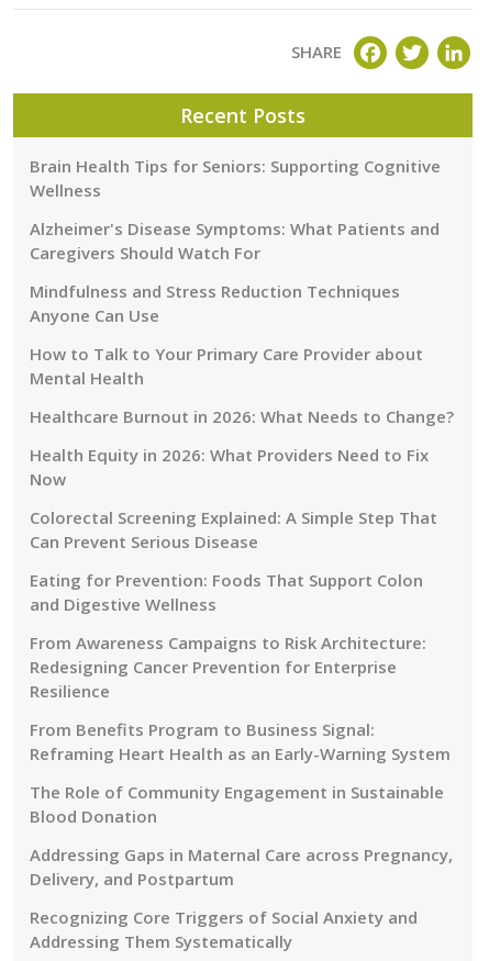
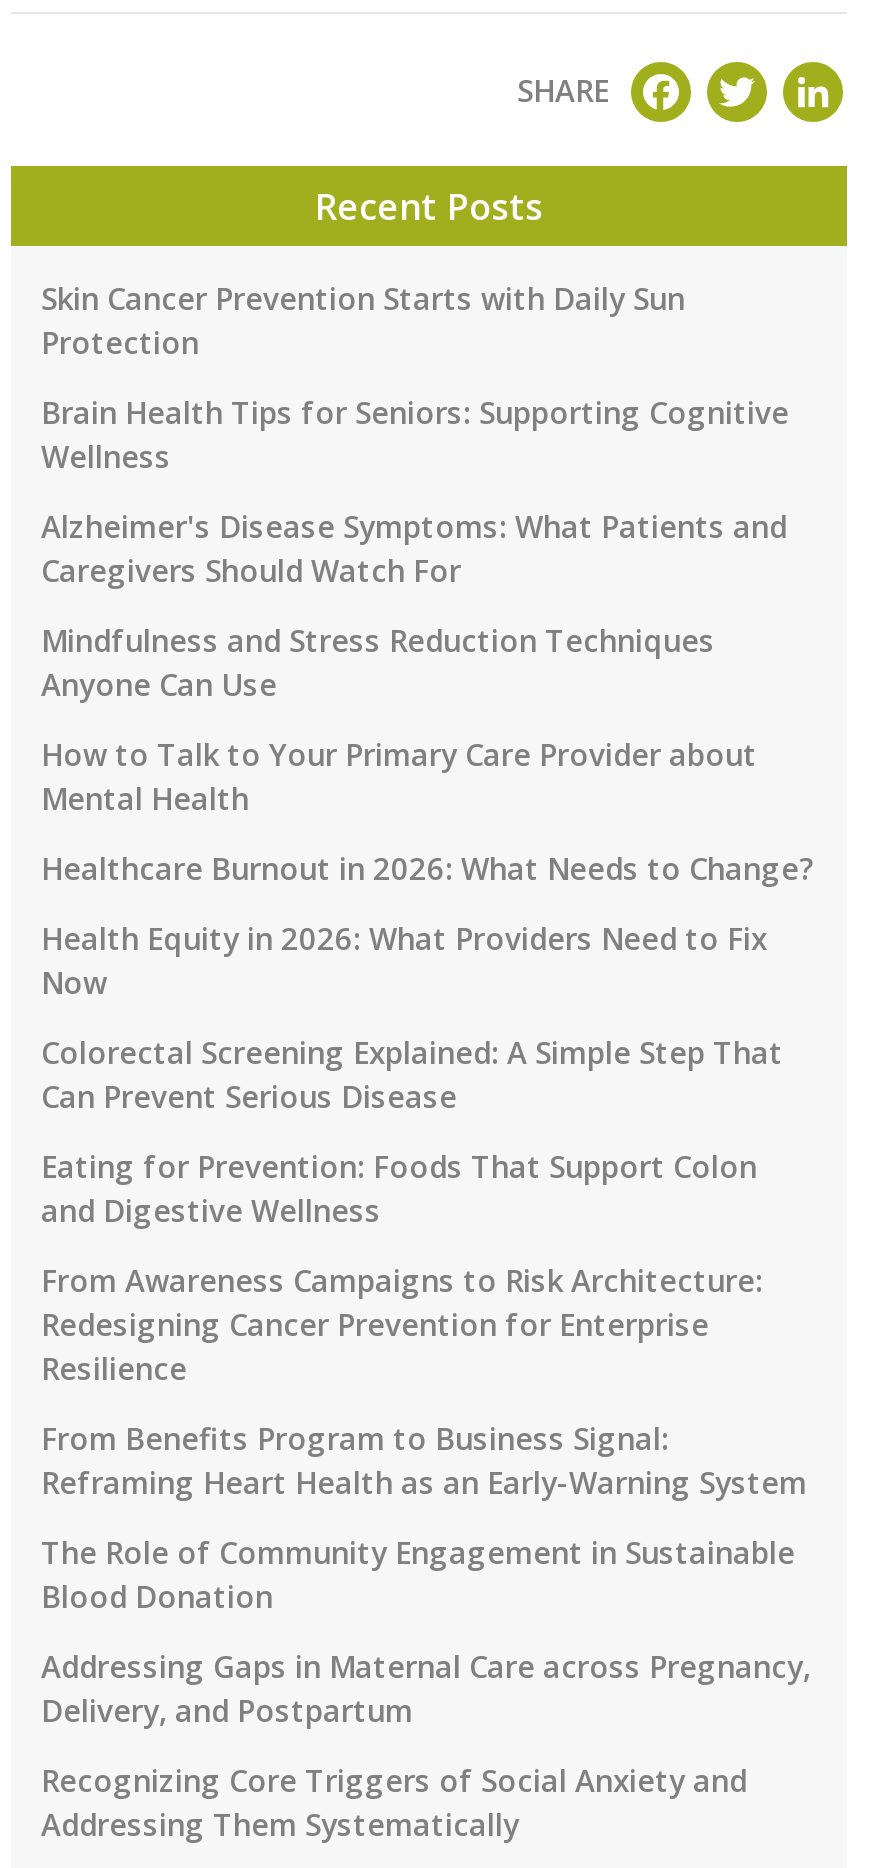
none -> [41,278,685,362] Skin Cancer Prevention Starts with Daily Sun | Protection

